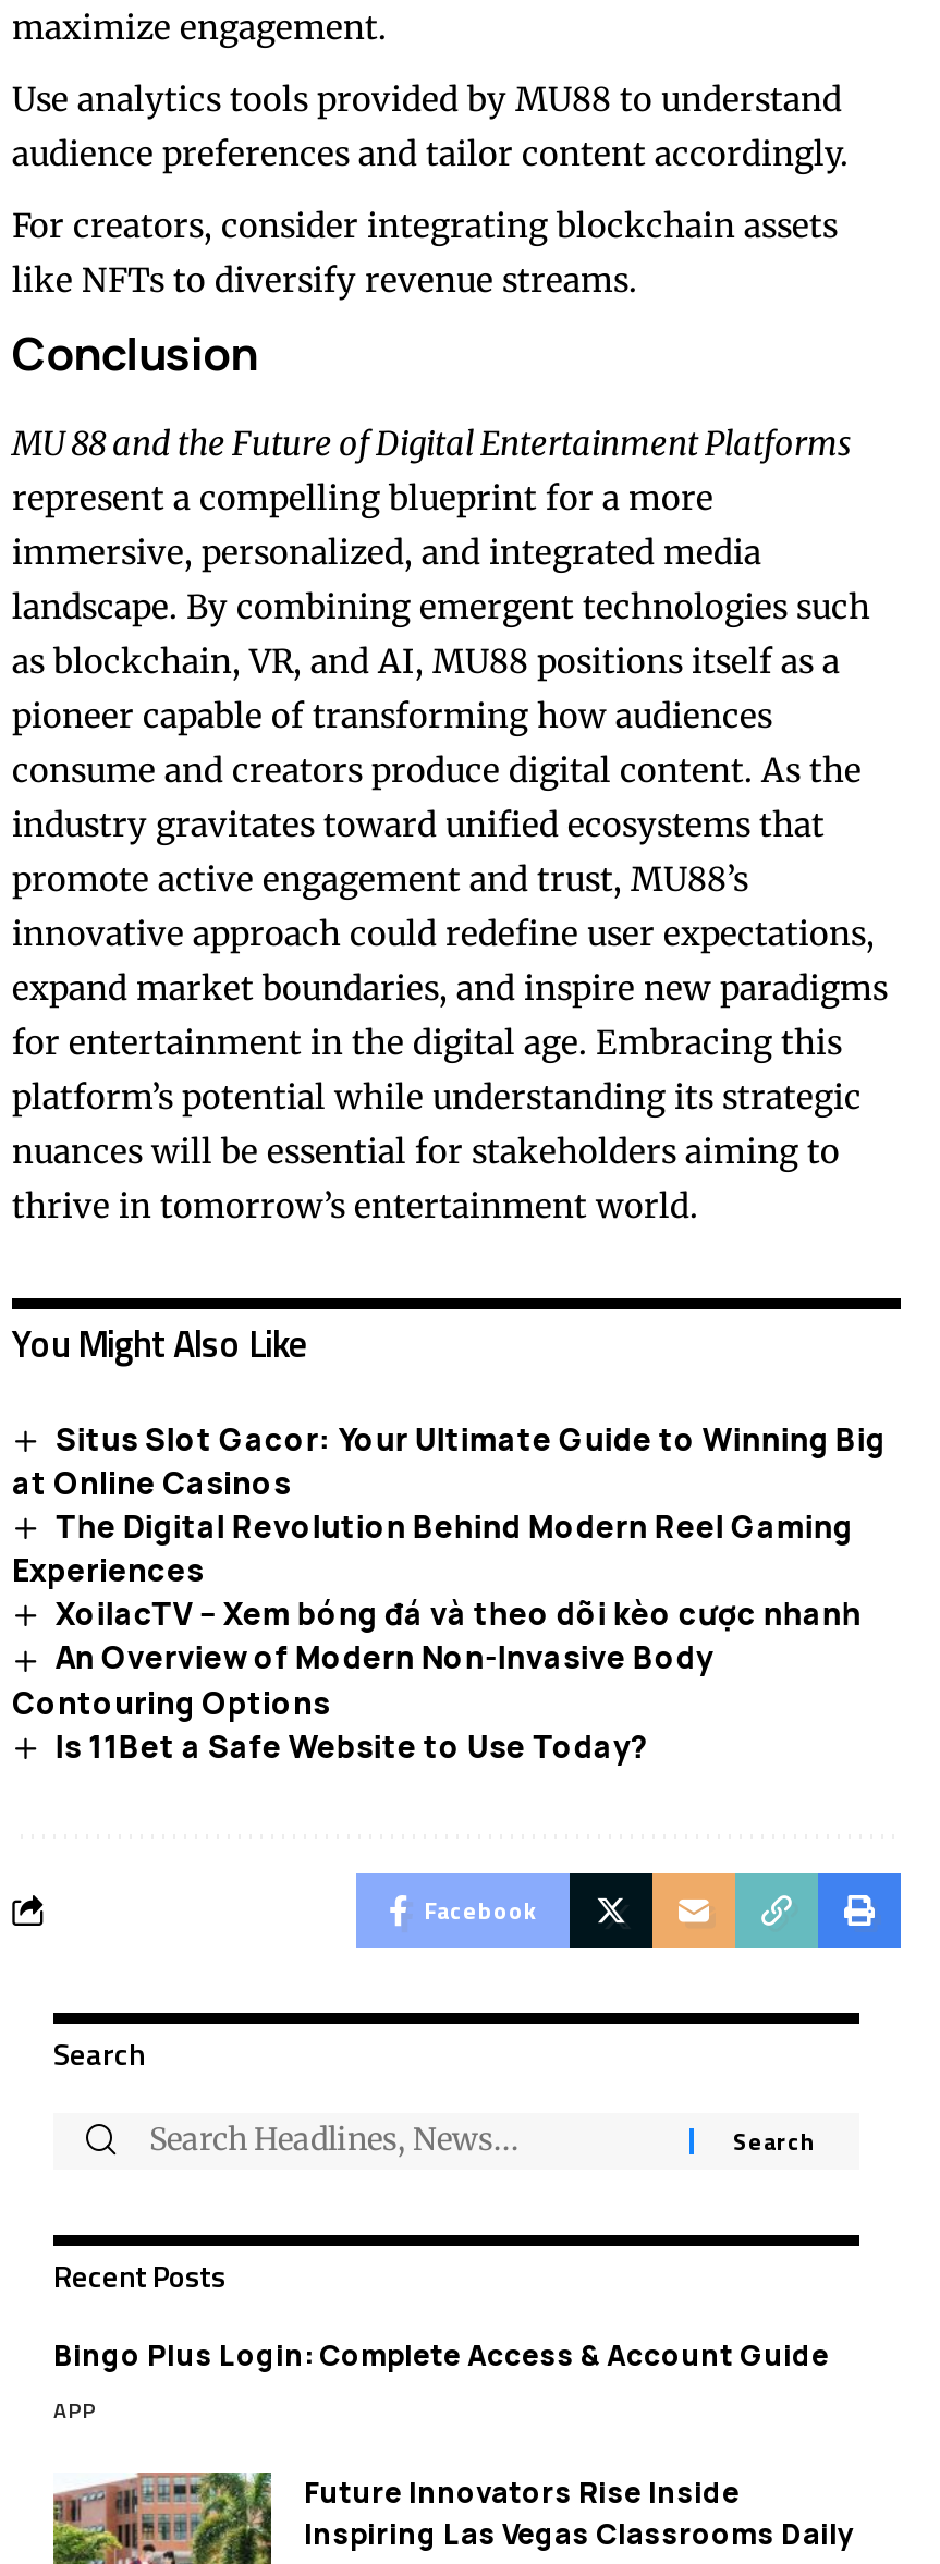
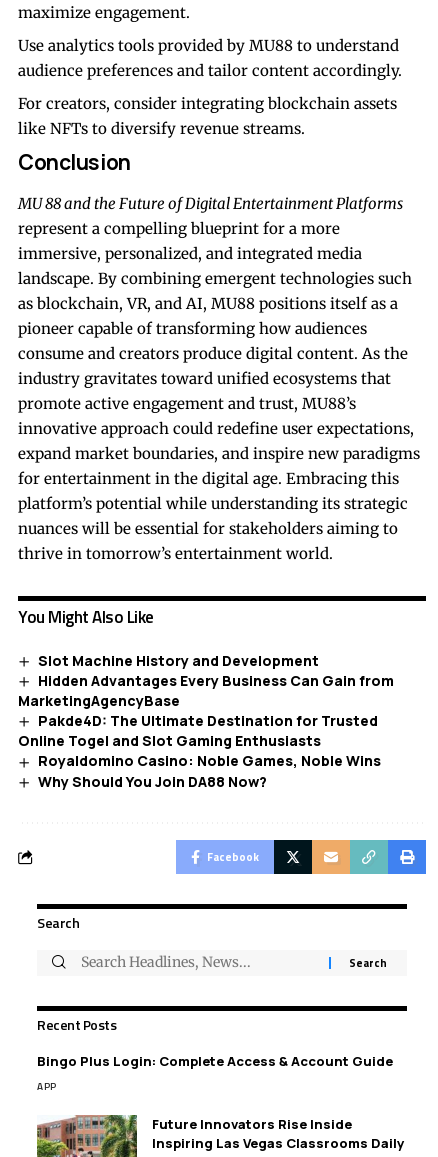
[12,1418,885,1766] Situs Slot Gacor: Your Ultimate Guide to Winning Big | at Online Casinos | The Digital Revolution Behind Modern Reel Gaming | Experiences | XoilacTV – Xem bóng đá và theo dõi kèo cược nhanh | An Overview of Modern Non-Invasive Body | Contouring Options | Is 11Bet a Safe Website to Use Today? -> [18,651,394,791] Slot Machine History and Development | Hidden Advantages Every Business Can Gain from | MarketingAgencyBase | Pakde4D: The Ultimate Destination for Trusted | Online Togel and Slot Gaming Enthusiasts | Royaldomino Casino: Noble Games, Noble Wins | Why Should You Join DA88 Now?

